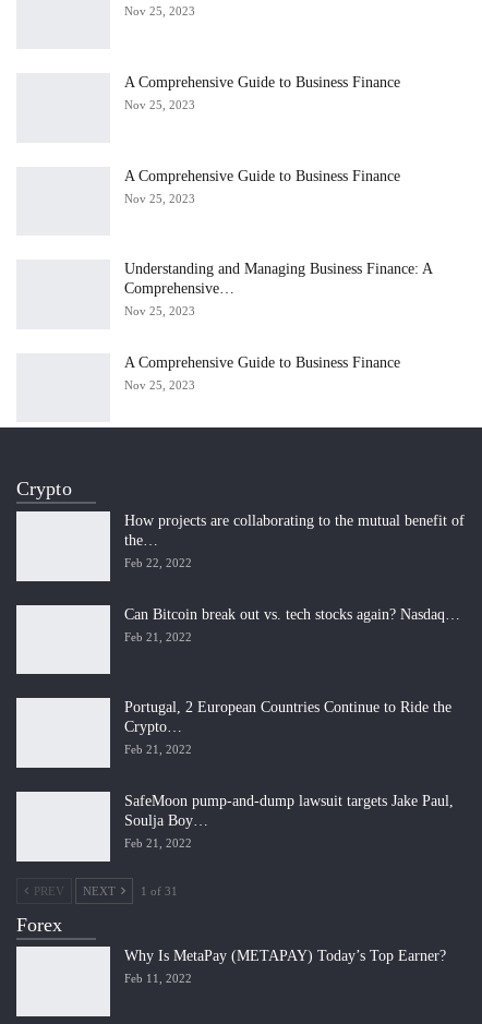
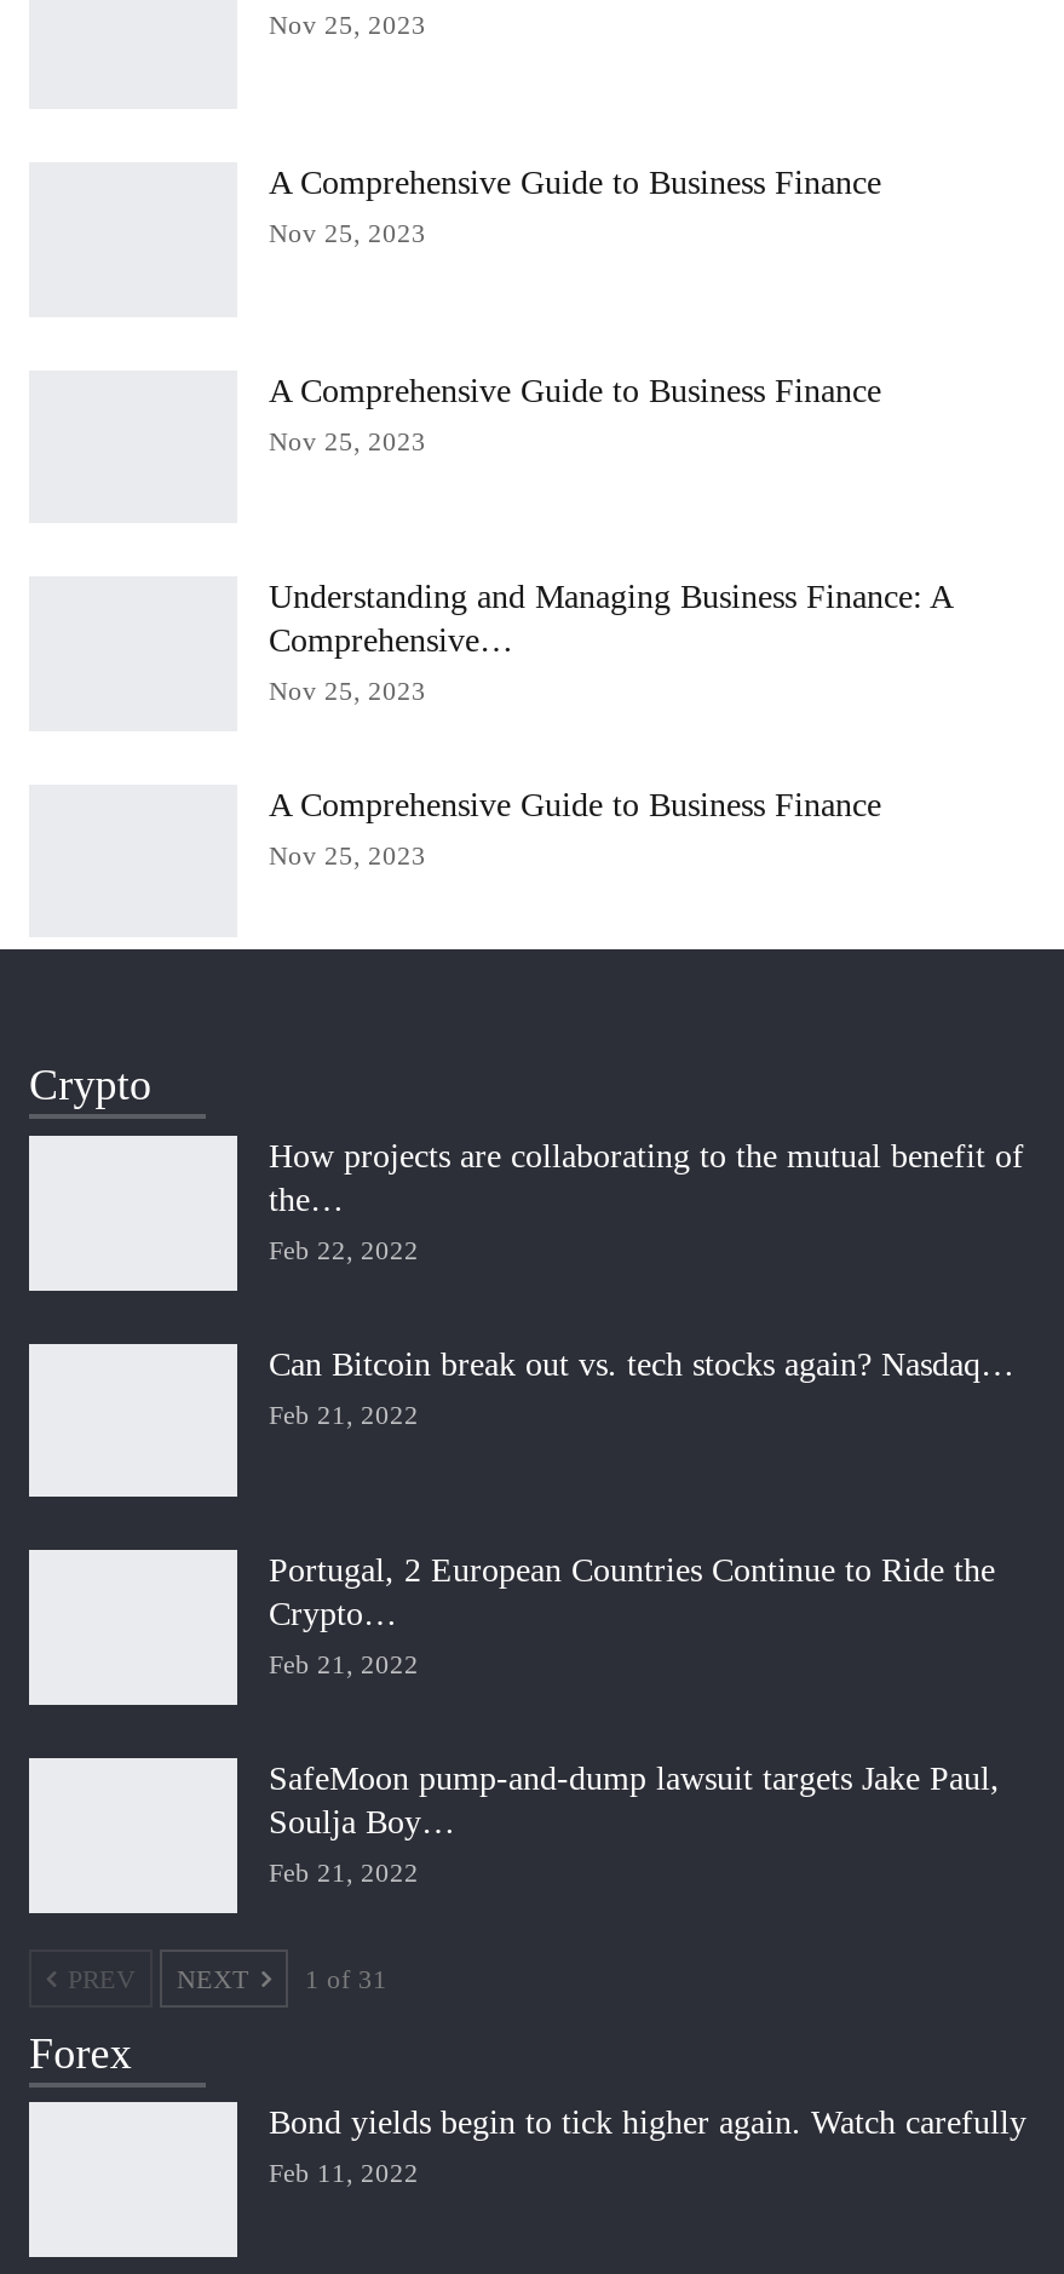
[124,948,446,965] Why Is MetaPay (METAPAY) Today’s Top Earner? -> [269,2106,1026,2142] Bond yields begin to tick higher again. Watch carefully

